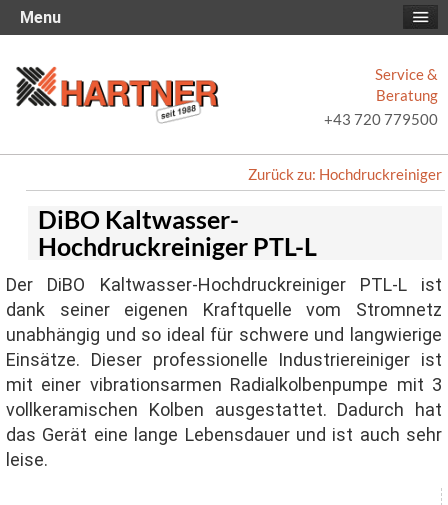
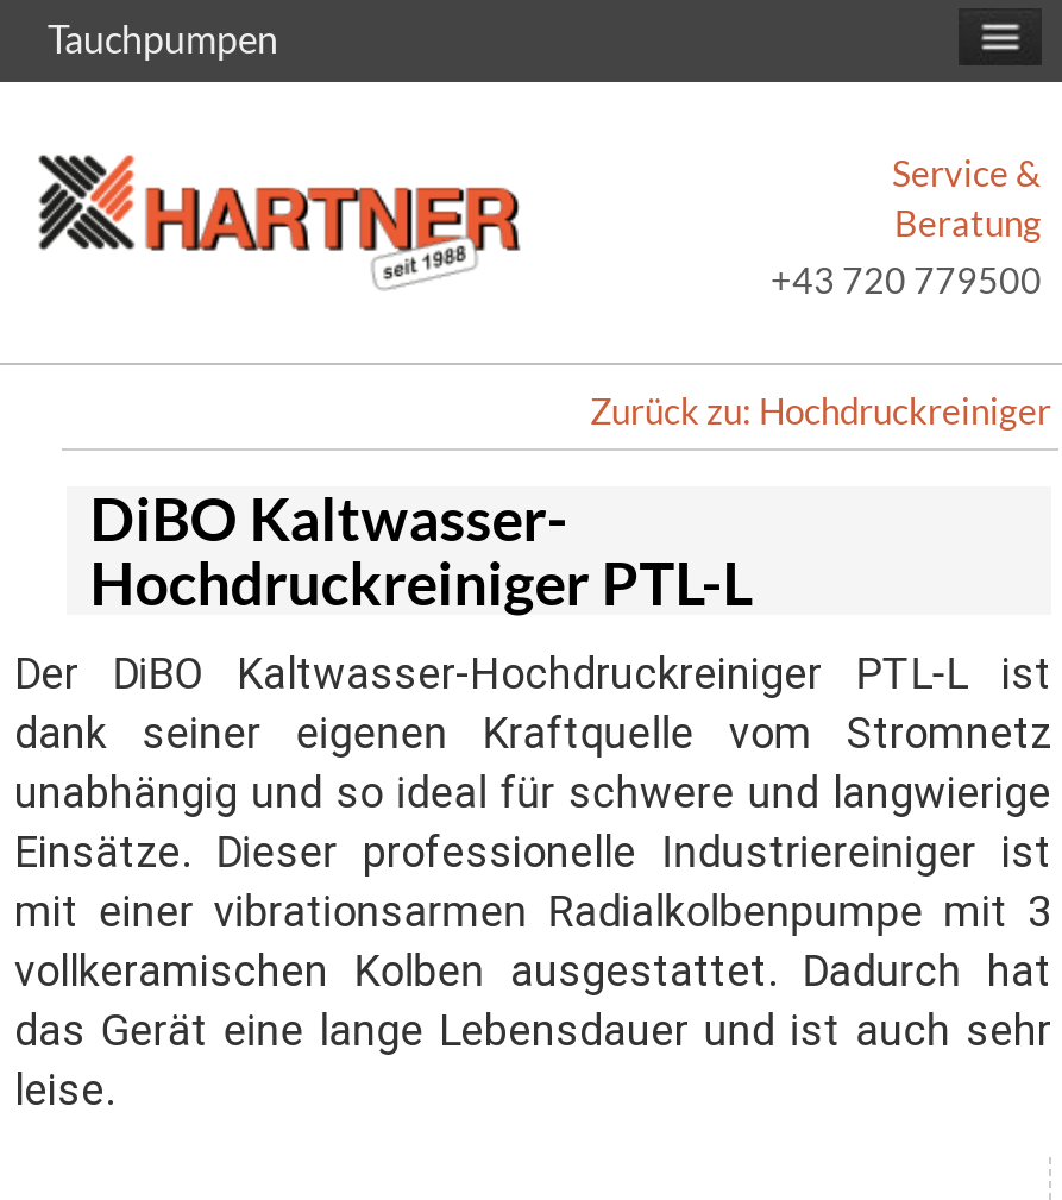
[20,8,61,27] Menu -> [48,15,278,61] Tauchpumpen

